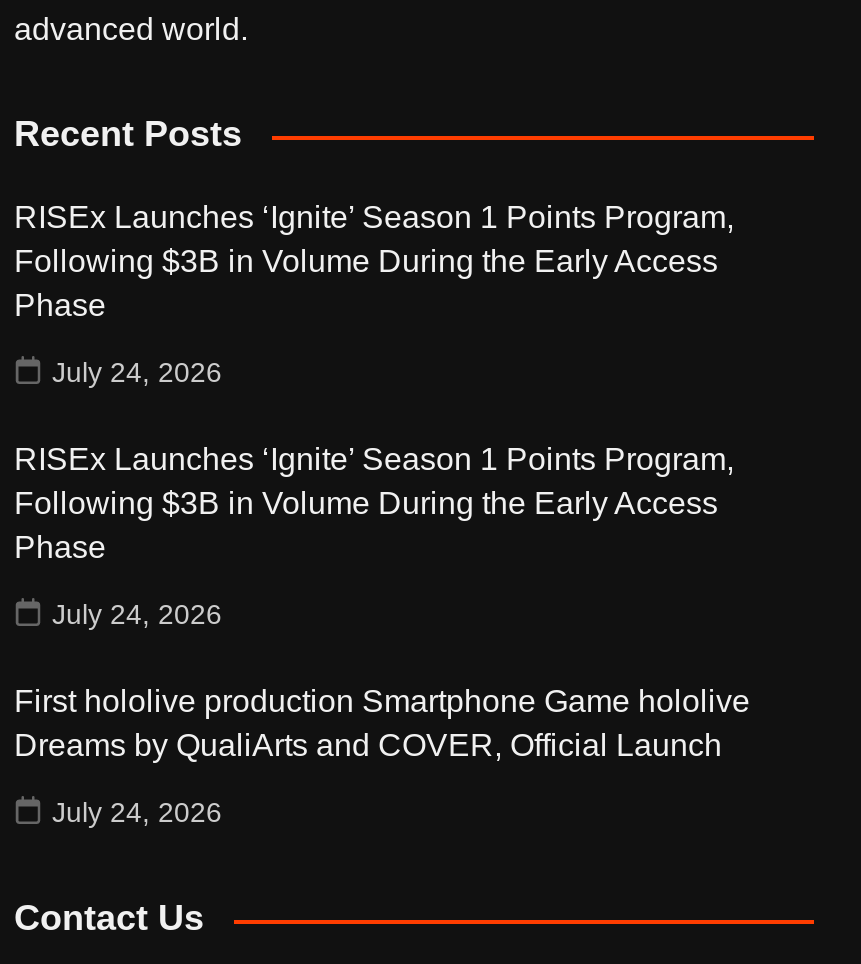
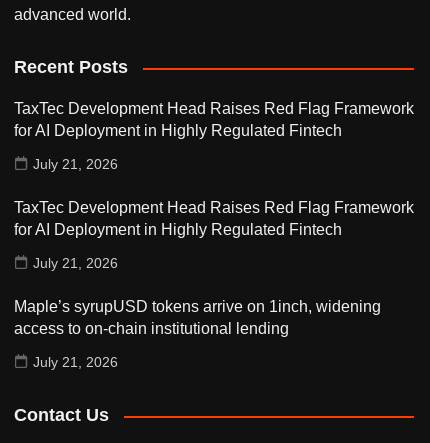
[14,200,734,322] RISEx Launches ‘Ignite’ Season 1 Points Program, | Following $3B in Volume During the Early Access | Phase -> [14,100,414,139] TaxTec Development Head Raises Red Flag Framework | for AI Deployment in Highly Regulated Fintech
[52,356,222,388] July 24, 2026 -> [33,156,118,172] July 21, 2026
[14,442,734,564] RISEx Launches ‘Ignite’ Season 1 Points Program, | Following $3B in Volume During the Early Access | Phase -> [14,199,414,238] TaxTec Development Head Raises Red Flag Framework | for AI Deployment in Highly Regulated Fintech
[52,598,222,630] July 24, 2026 -> [33,255,118,271] July 21, 2026
[14,684,750,762] First hololive production Smartphone Game hololive | Dreams by QualiArts and COVER, Official Launch -> [14,298,381,337] Maple’s syrupUSD tokens arrive on 1inch, widening | access to on-chain institutional lending
[52,796,222,828] July 24, 2026 -> [33,354,118,370] July 21, 2026

